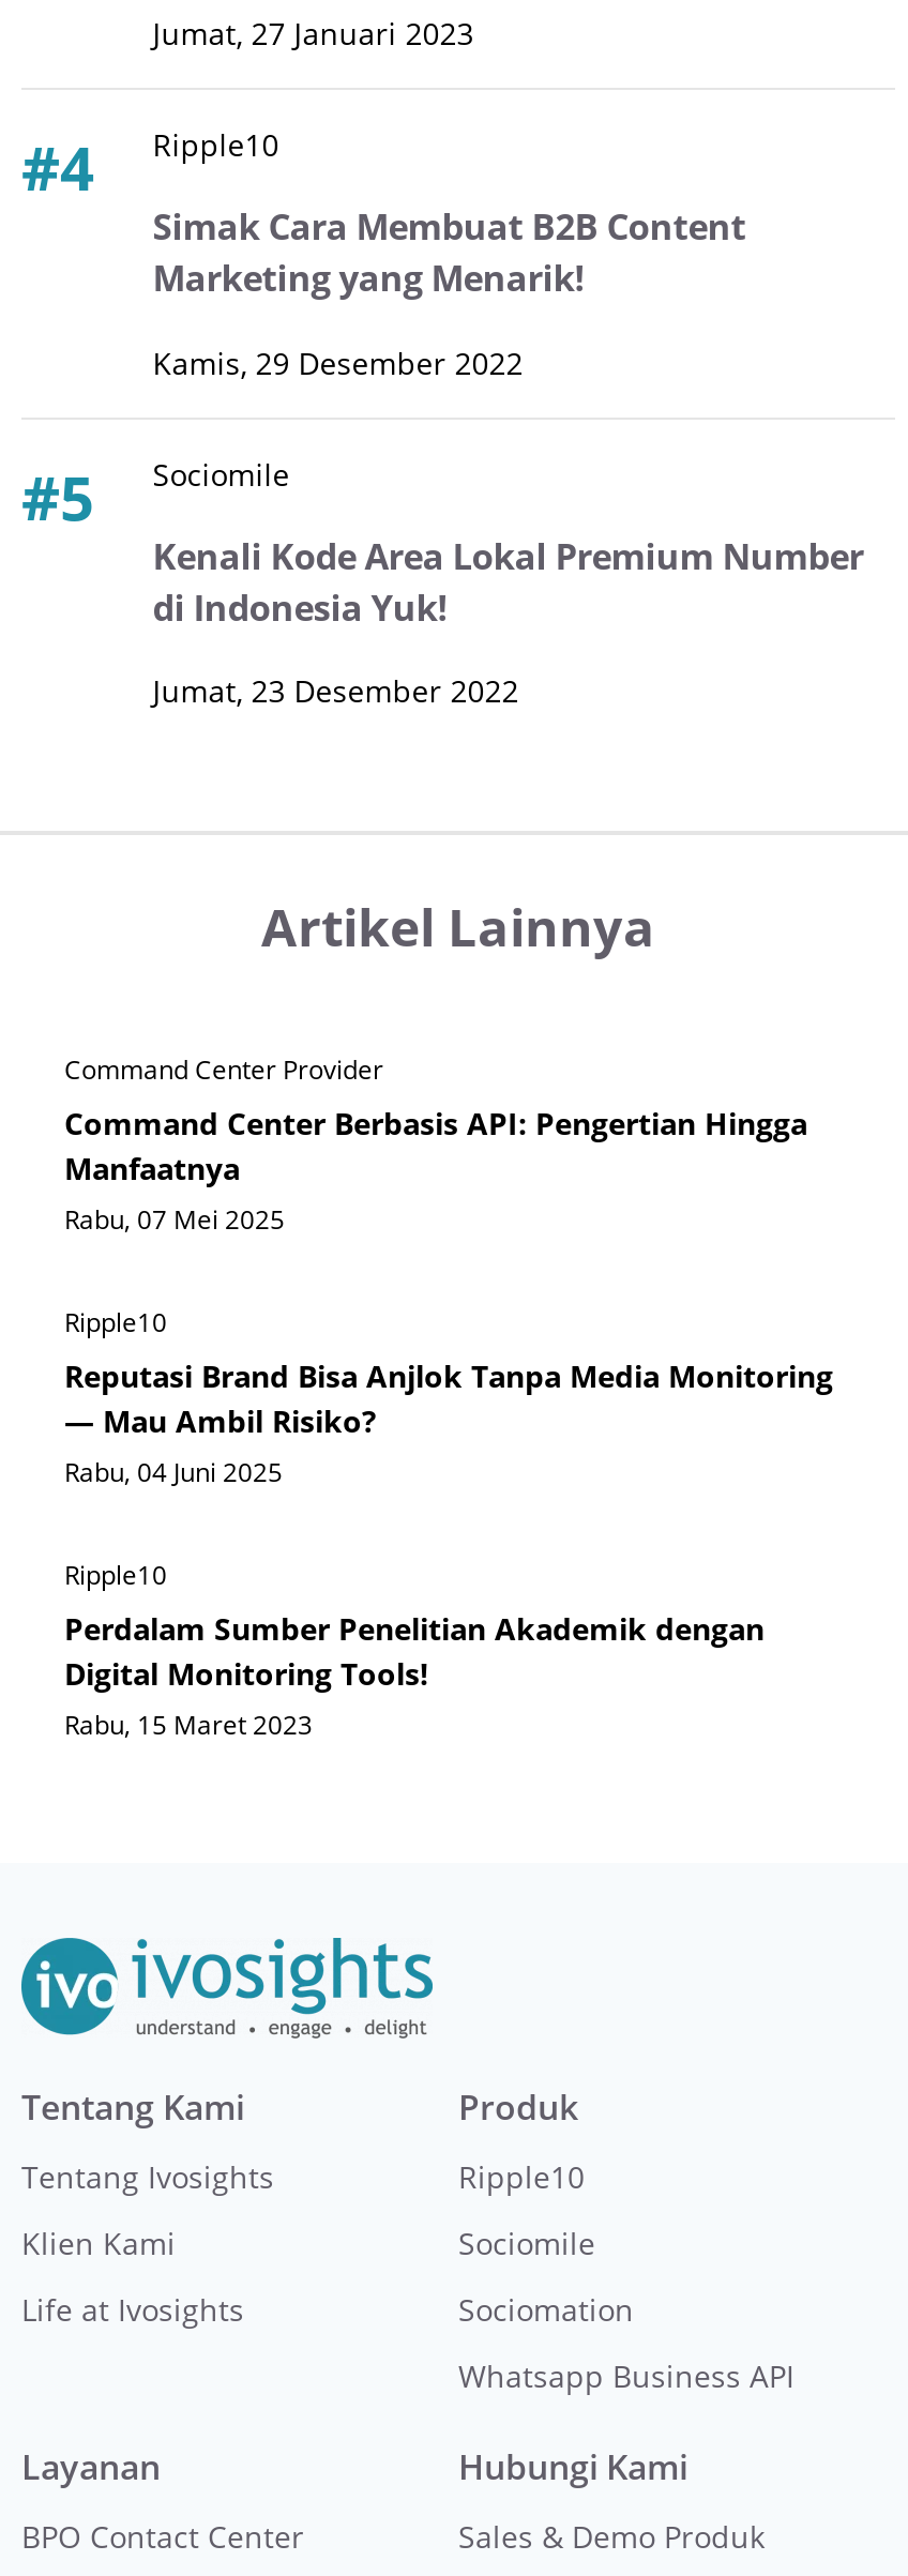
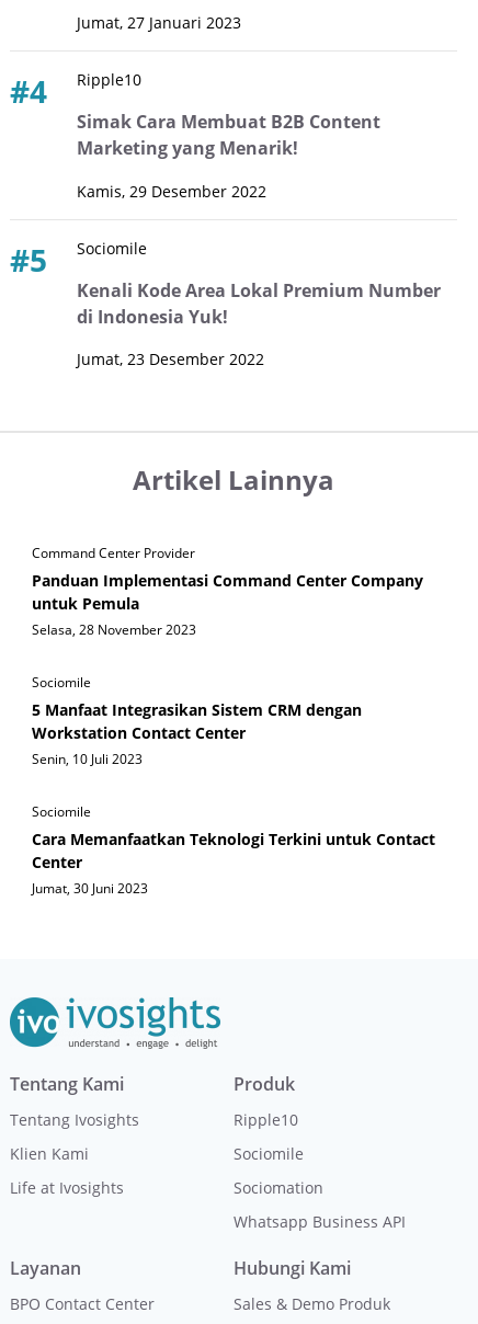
[64,1104,807,1239] Command Center Berbasis API: Pengertian Hingga | Manfaatnya | Rabu, 07 Mei 2025 -> [32,570,423,639] Panduan Implementasi Command Center Company | untuk Pemula | Selasa, 28 November 2023
[64,1305,833,1491] Ripple10 | Reputasi Brand Bisa Anjlok Tanpa Media Monitoring | — Mau Ambil Risiko? | Rabu, 04 Juni 2025 -> [32,673,362,769] Sociomile | 5 Manfaat Integrasikan Sistem CRM dengan | Workstation Contact Center | Senin, 10 Juli 2023
[64,1558,765,1744] Ripple10 | Perdalam Sumber Penelitian Akademik dengan | Digital Monitoring Tools! | Rabu, 15 Maret 2023 -> [32,803,435,898] Sociomile | Cara Memanfaatkan Teknologi Terkini untuk Contact | Center | Jumat, 30 Juni 2023

